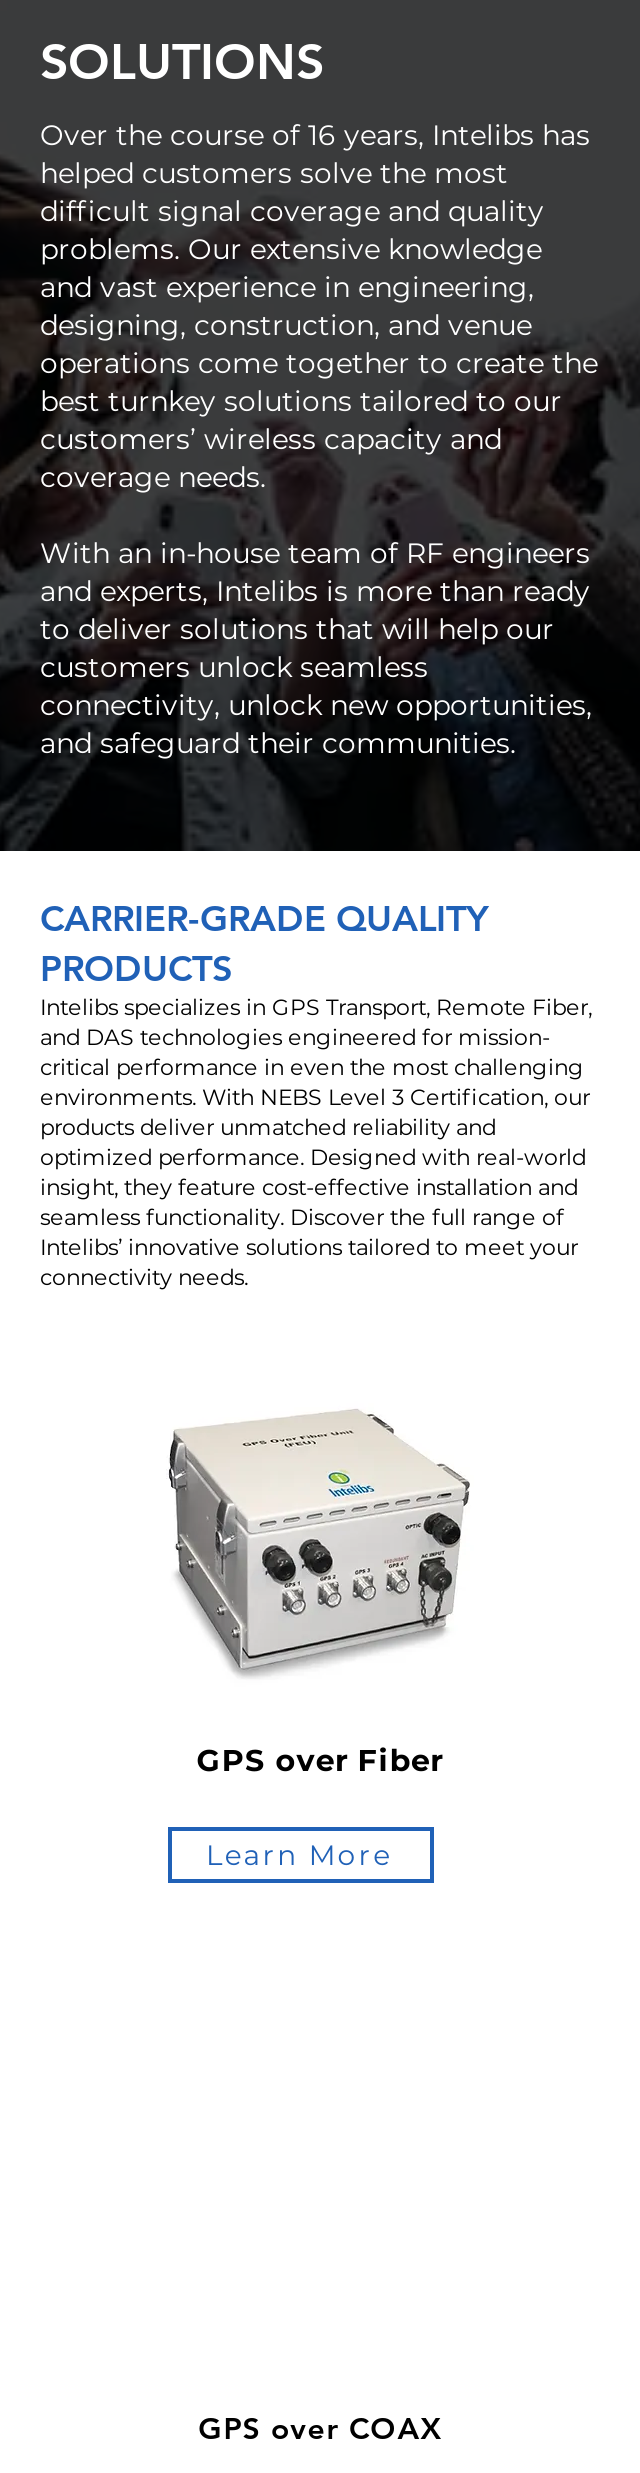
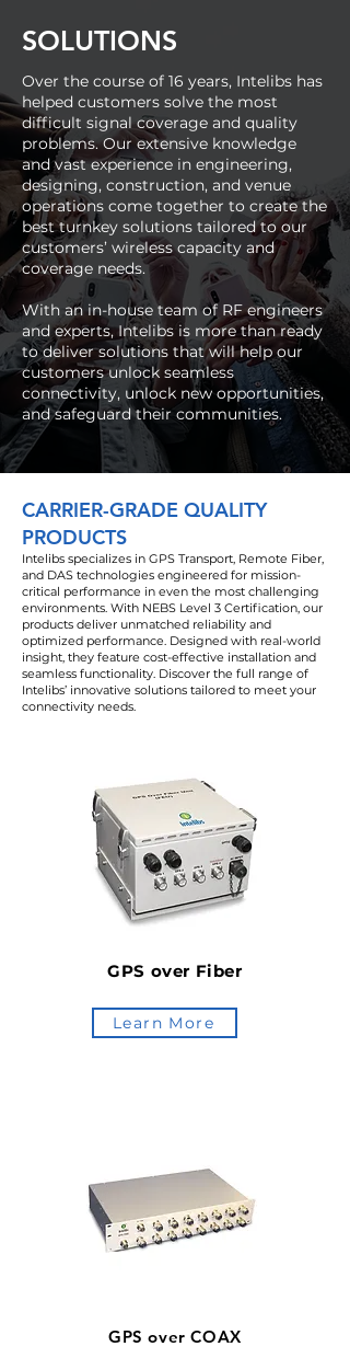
none -> [87,1169,255,1253] [image]

